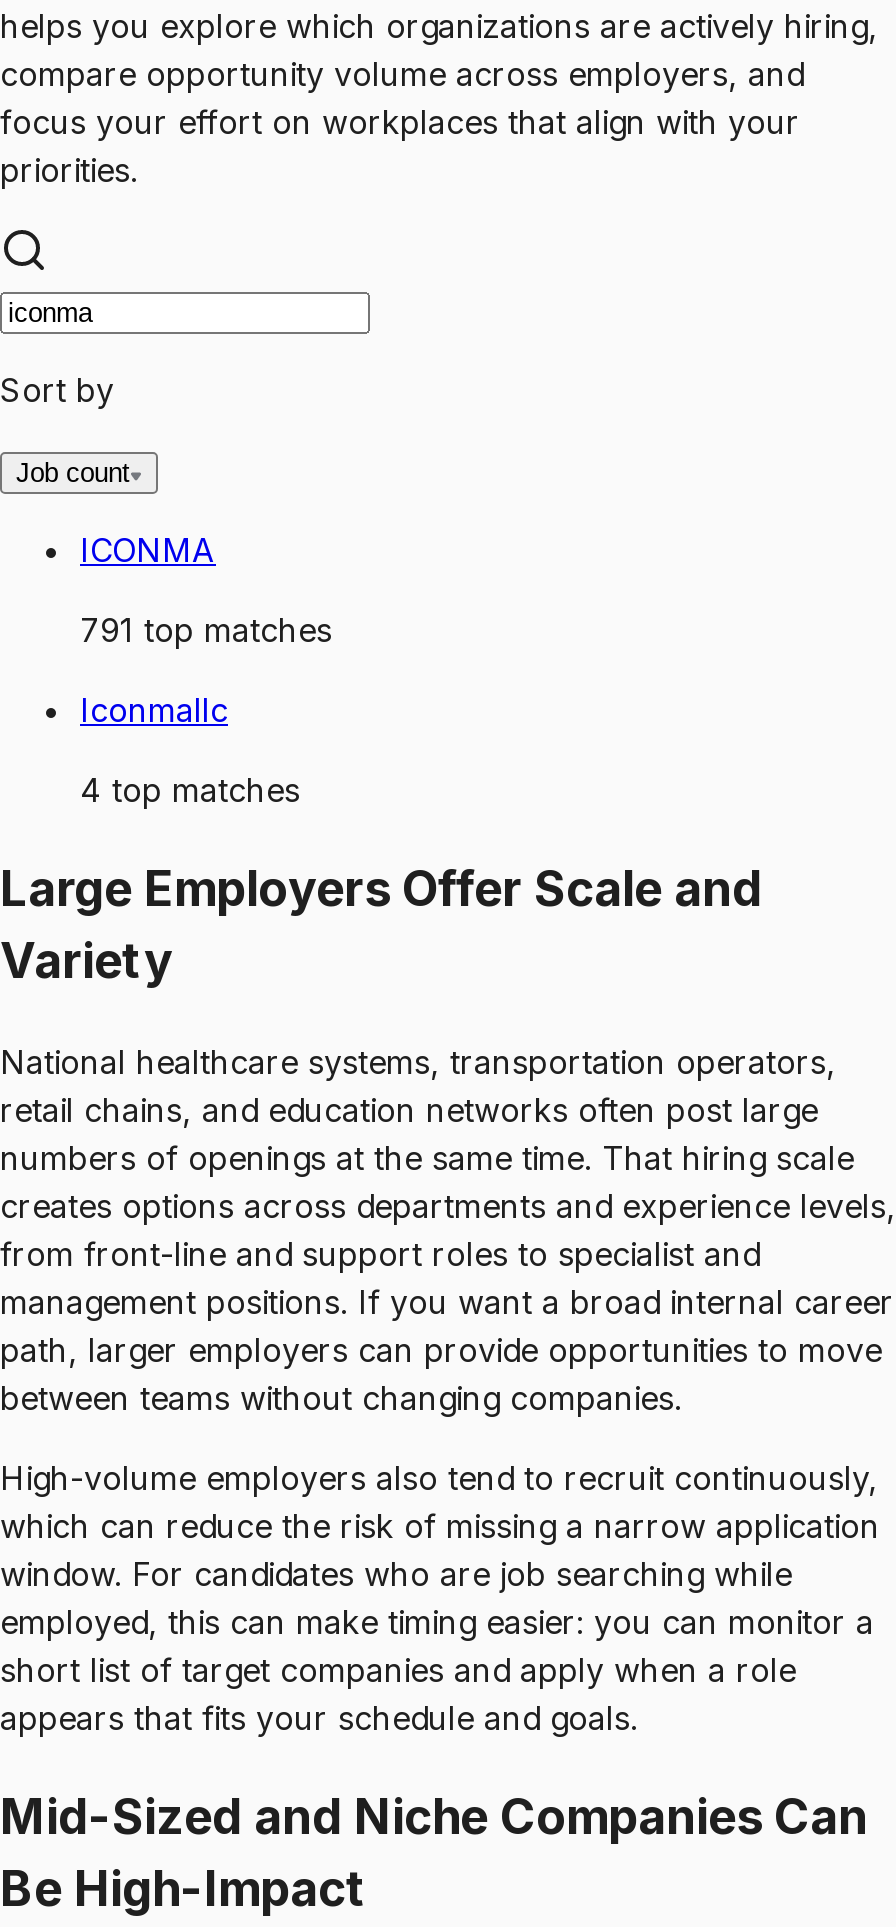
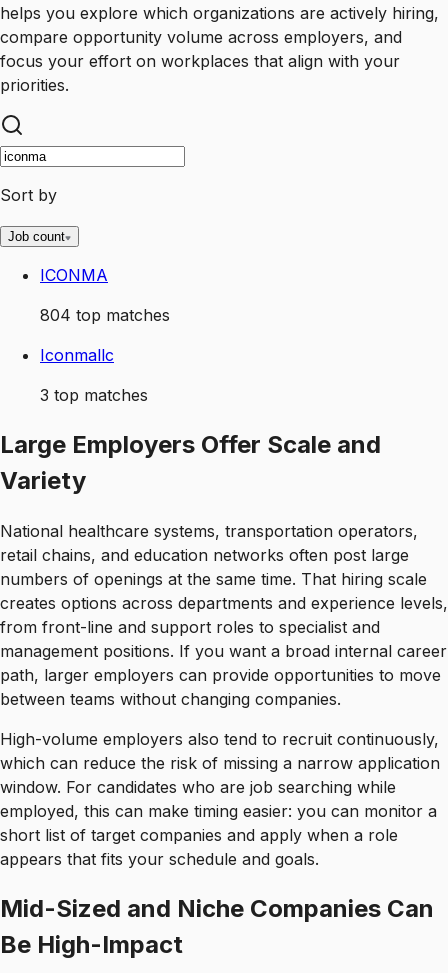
[80,610,332,650] 791 top matches -> [40,305,170,325] 804 top matches
[80,770,300,810] 4 top matches -> [40,385,148,405] 3 top matches

